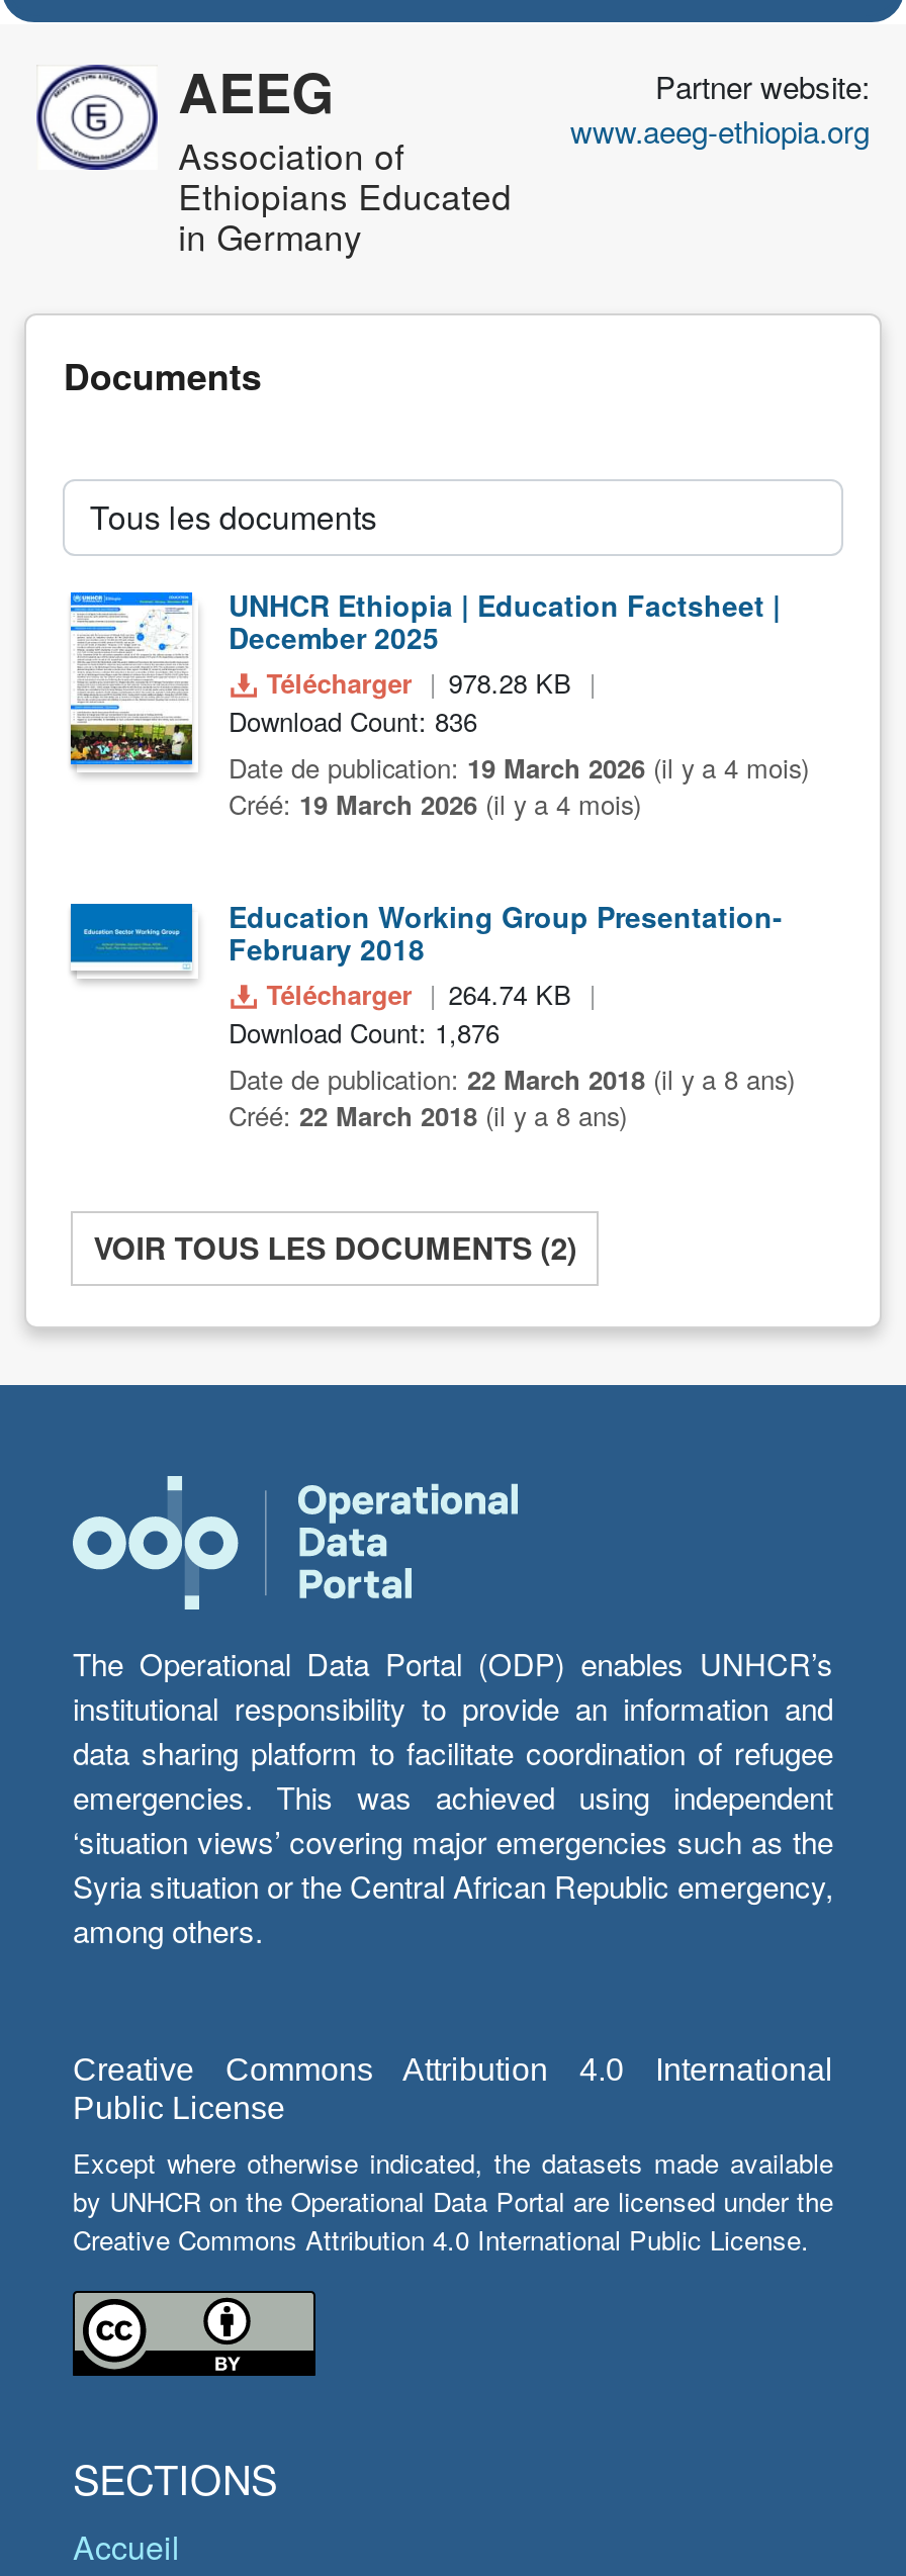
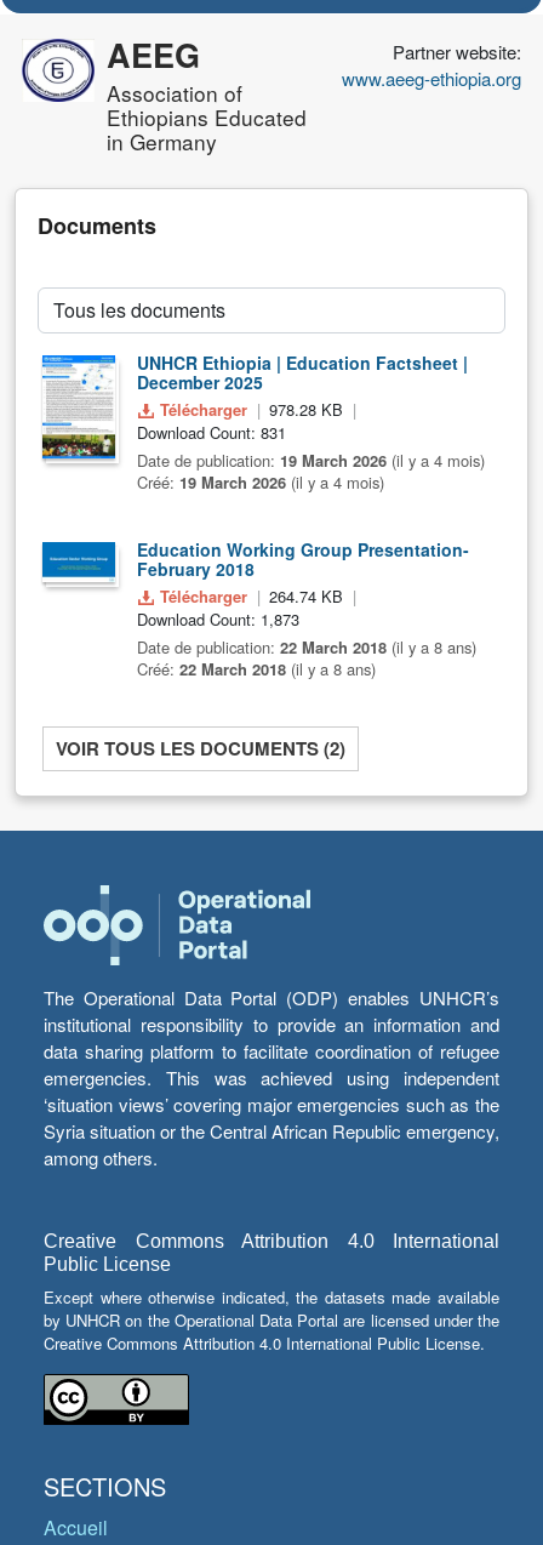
[229,701,477,739] Download Count: 836 -> [137,420,286,443] Download Count: 831
[229,1012,500,1051] Download Count: 1,876 -> [137,607,299,630] Download Count: 1,873

